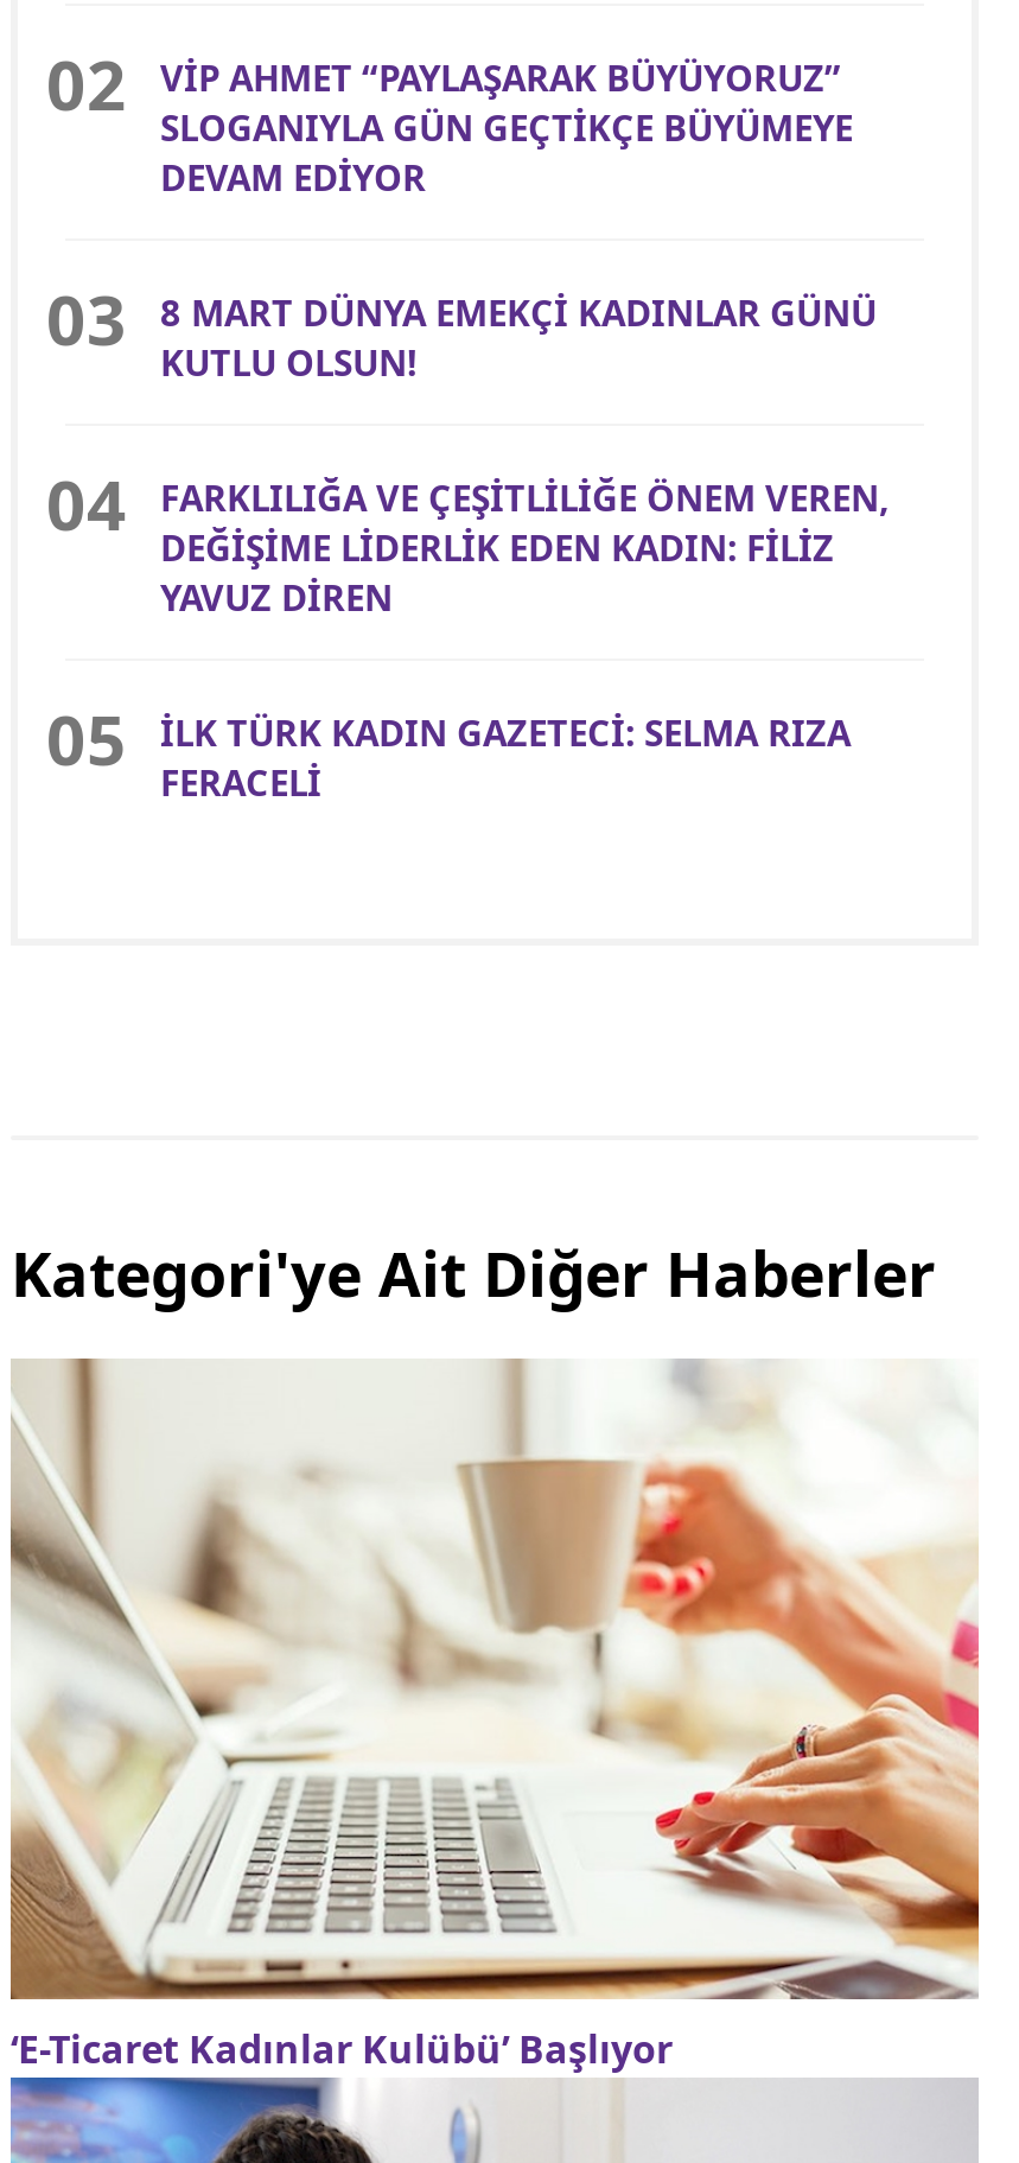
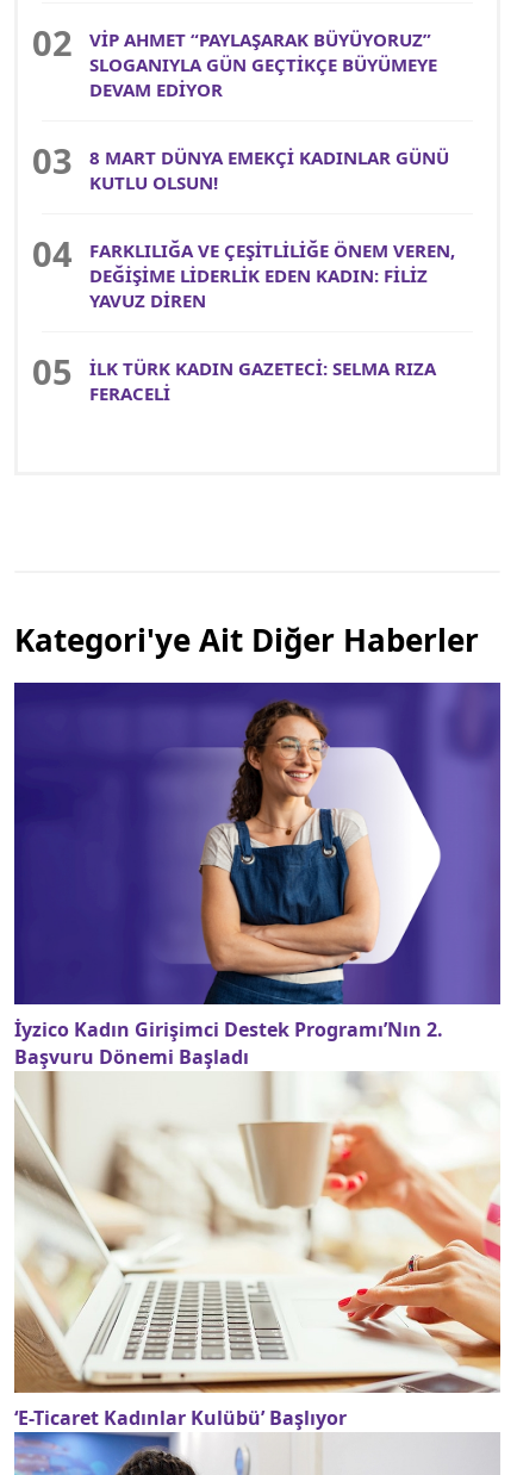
none -> [13,682,502,1070] [image] | İyzico Kadın Girişimci Destek Programı’Nın 2. | Başvuru Dönemi Başladı

